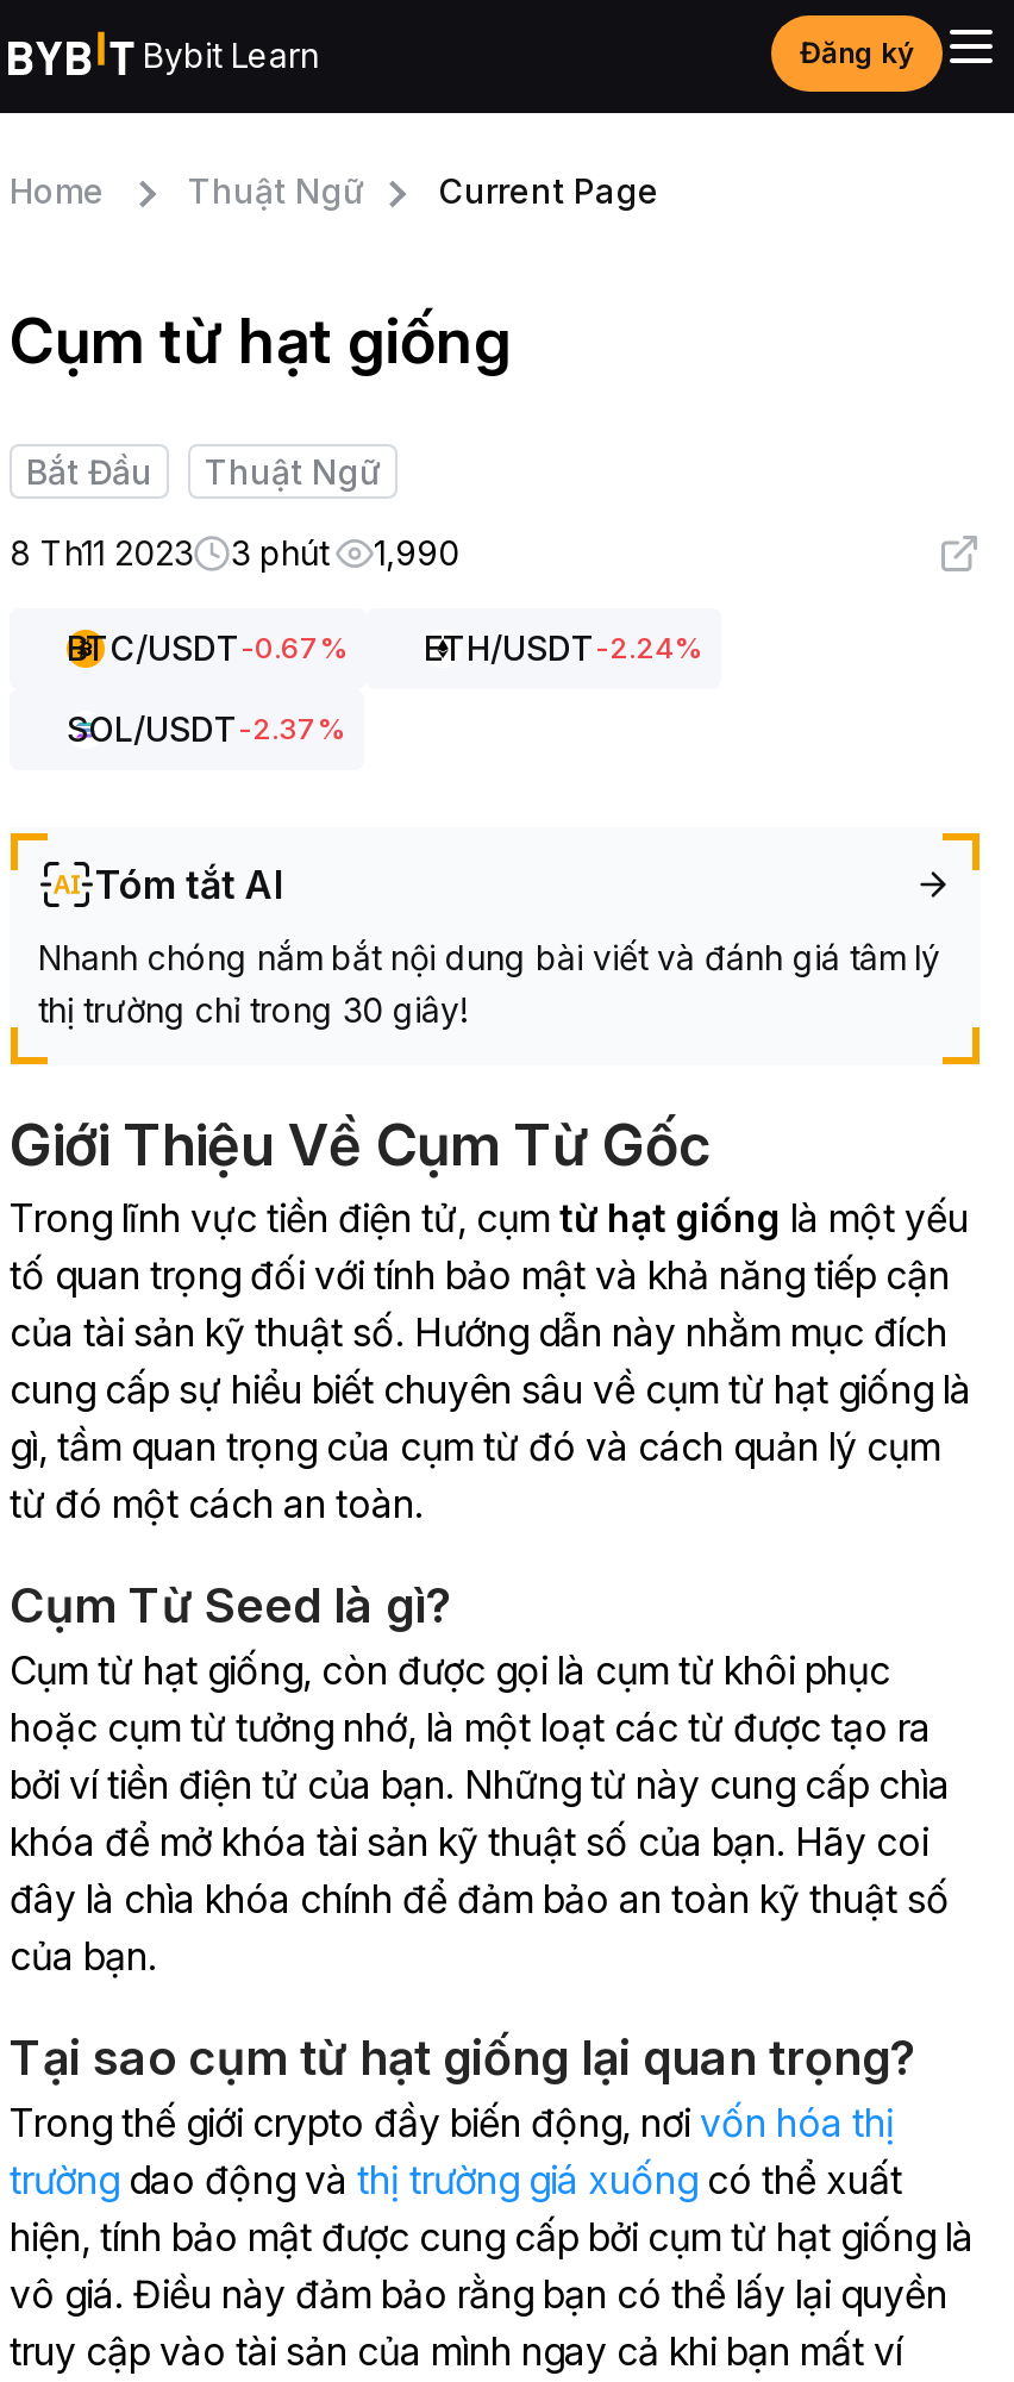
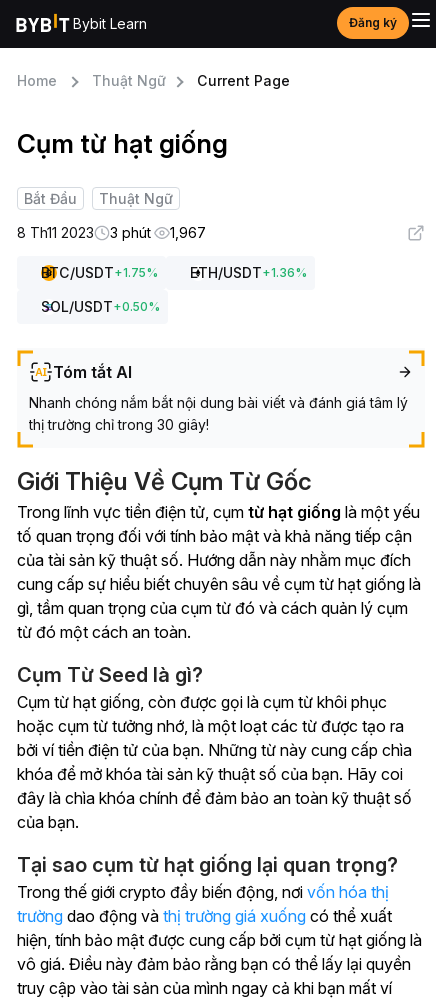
[10,532,459,573] 8 Th11 2023 3 phút 1,990 -> [17,224,206,241] 8 Th11 2023 3 phút 1,967
[67,627,702,668] BTC/USDT-0.67% | ETH/USDT-2.24% -> [41,264,307,281] BTC/USDT + 1.75% | ETH/USDT + 1.36%
[67,708,345,749] SOL/USDT-2.37% -> [41,298,160,315] SOL/USDT + 0.50%

